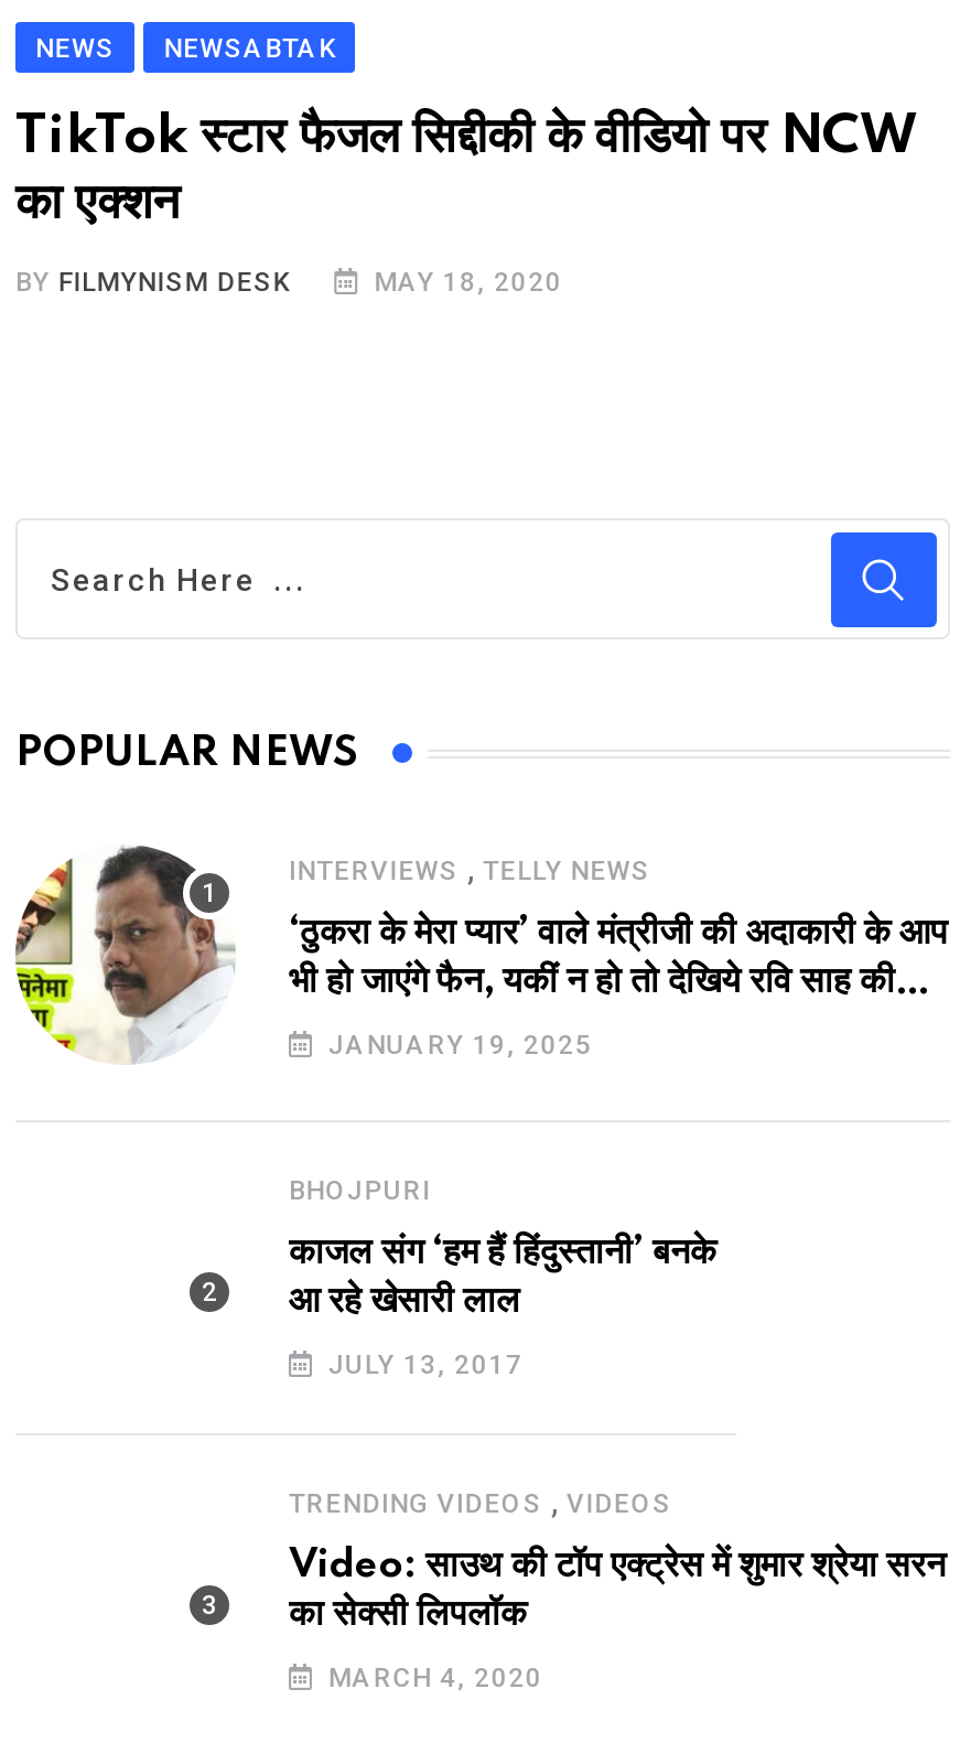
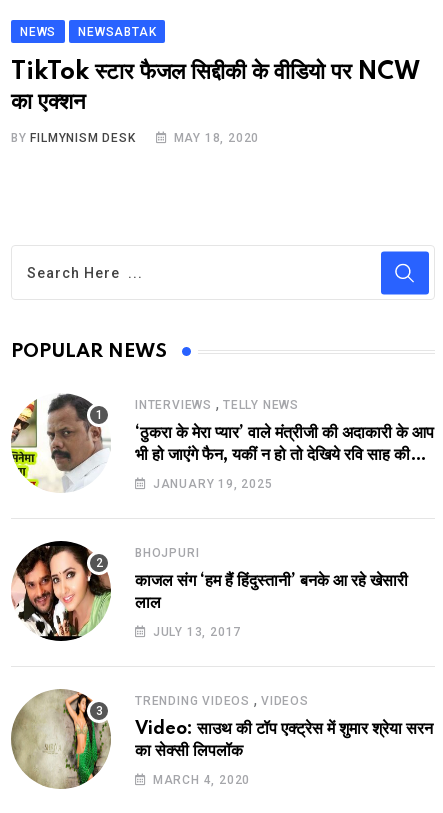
none -> [11,540,112,642] [image]
none -> [10,688,112,790] [image]

